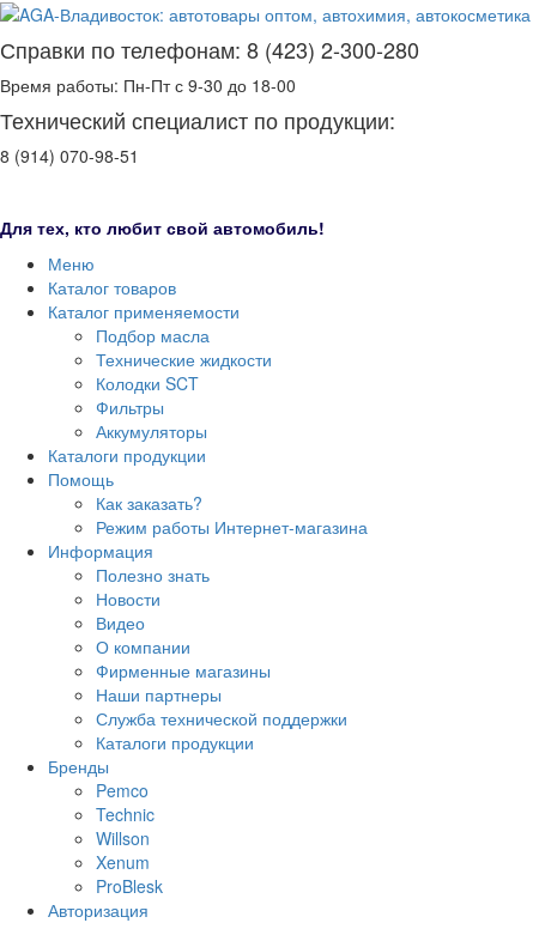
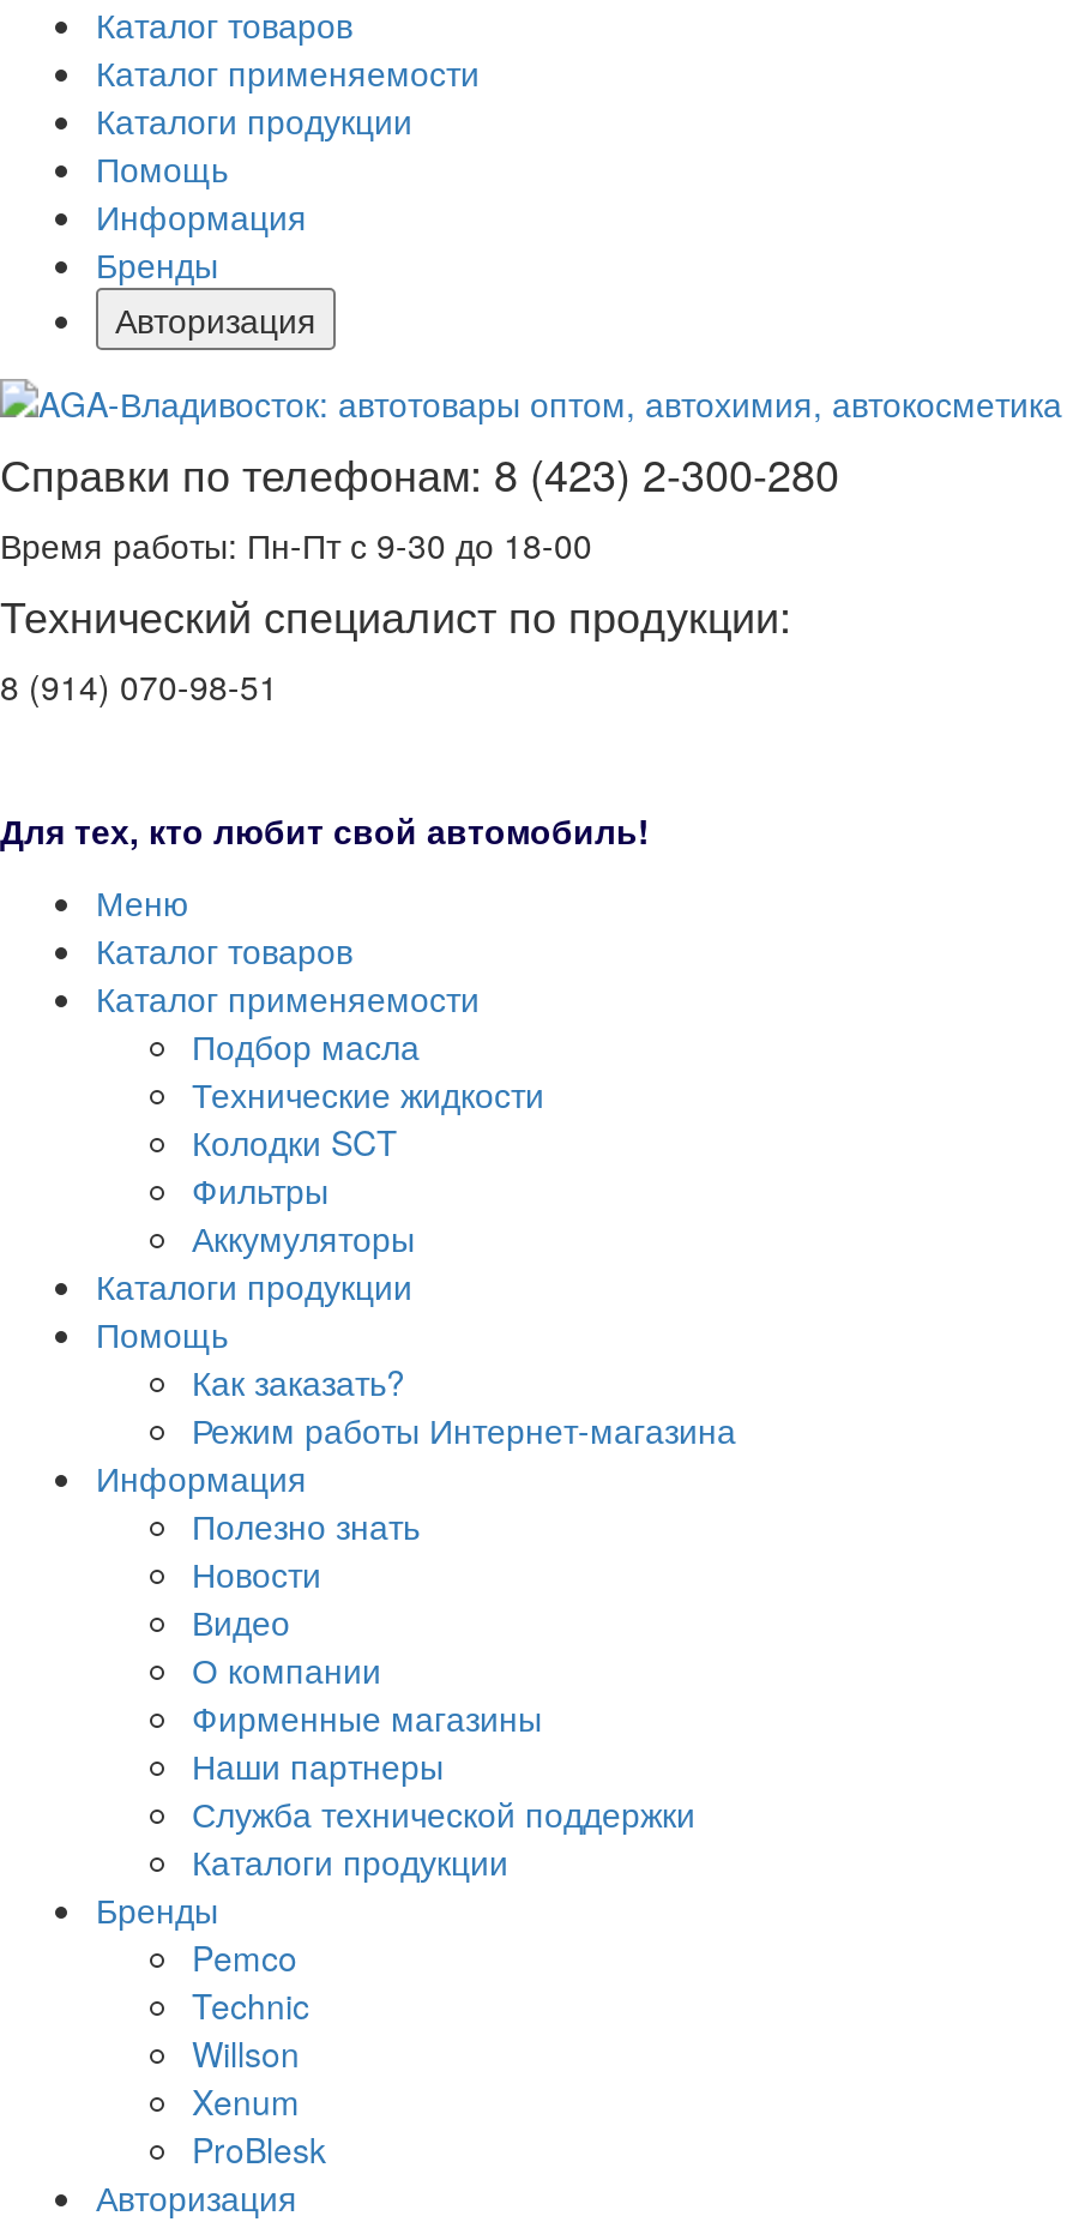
none -> [96,0,480,343] Каталог товаров | Каталог применяемости | Каталоги продукции | Помощь | Информация | Бренды | Авторизация

